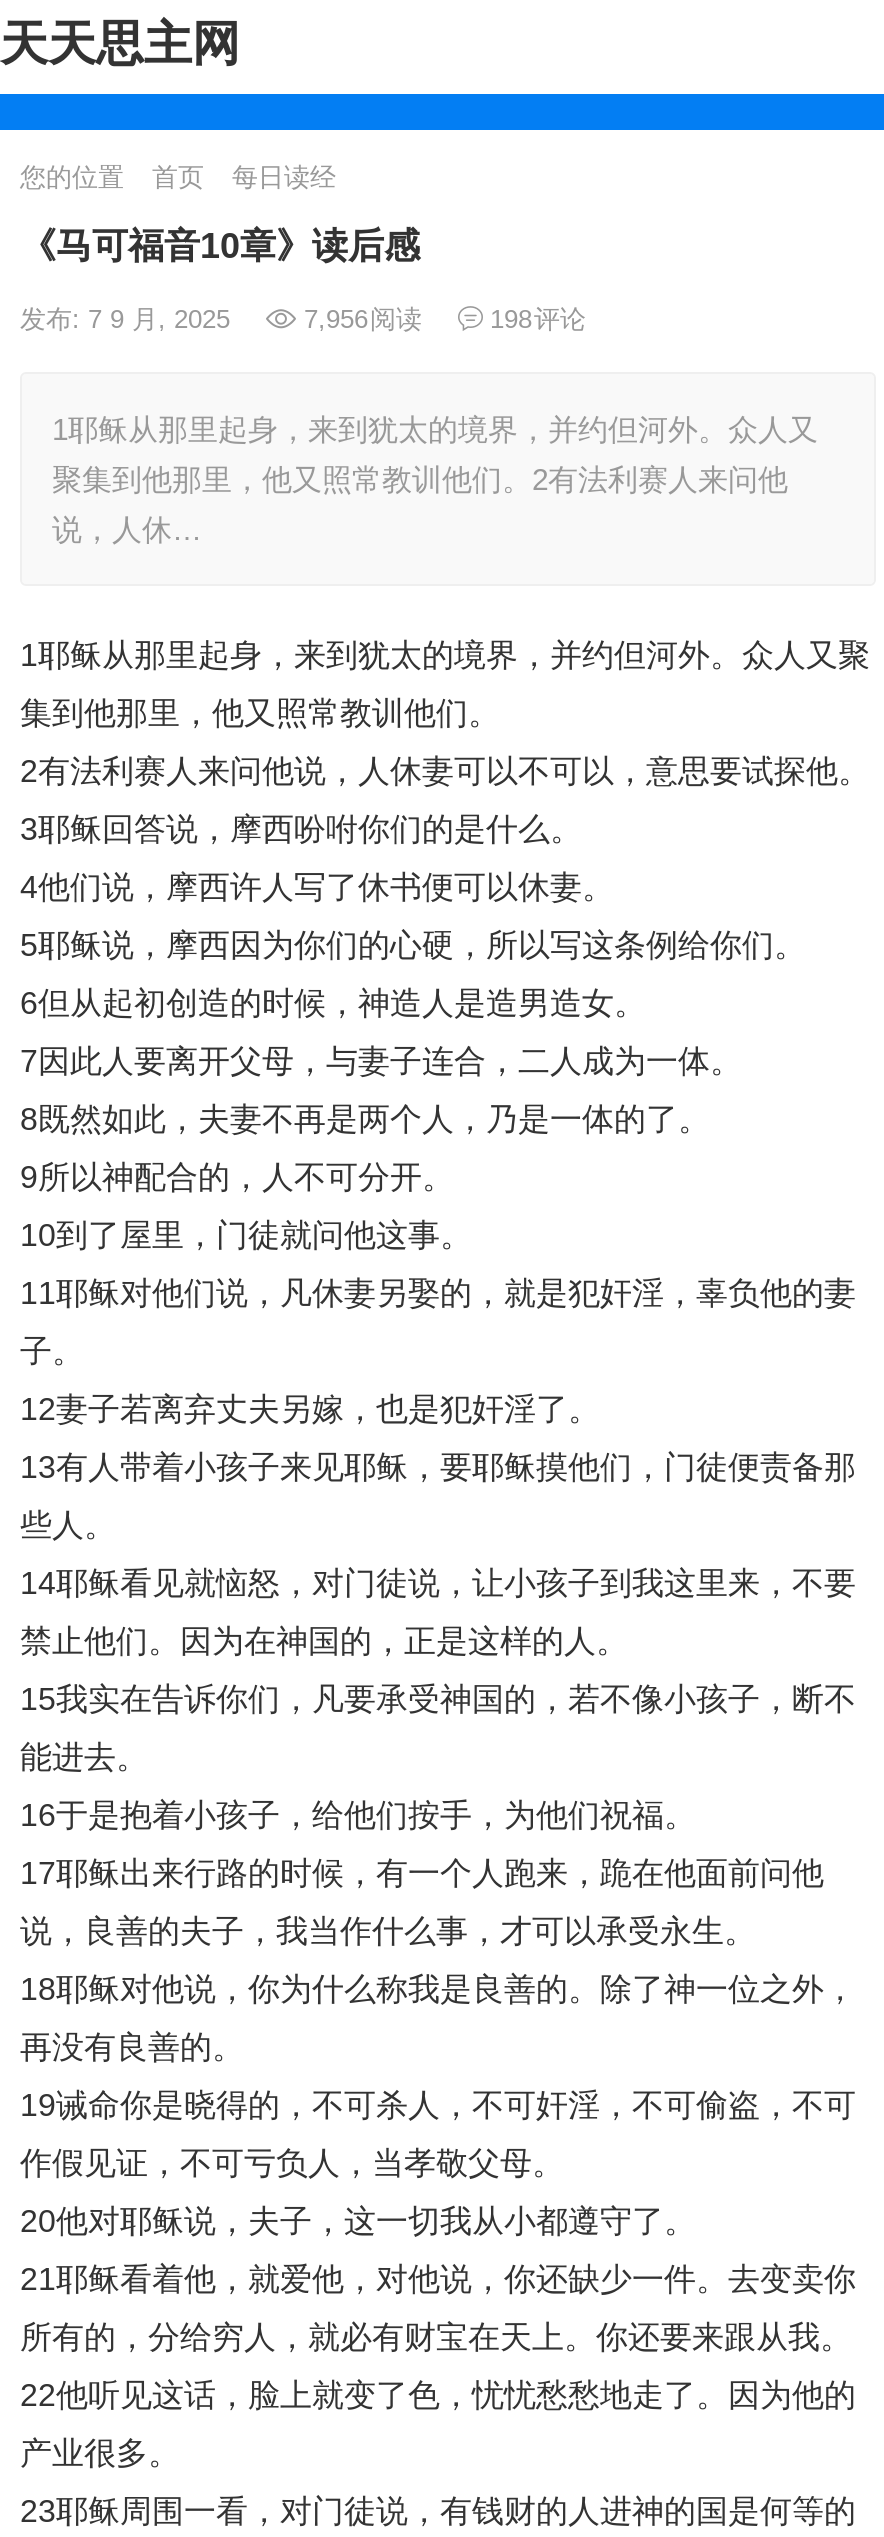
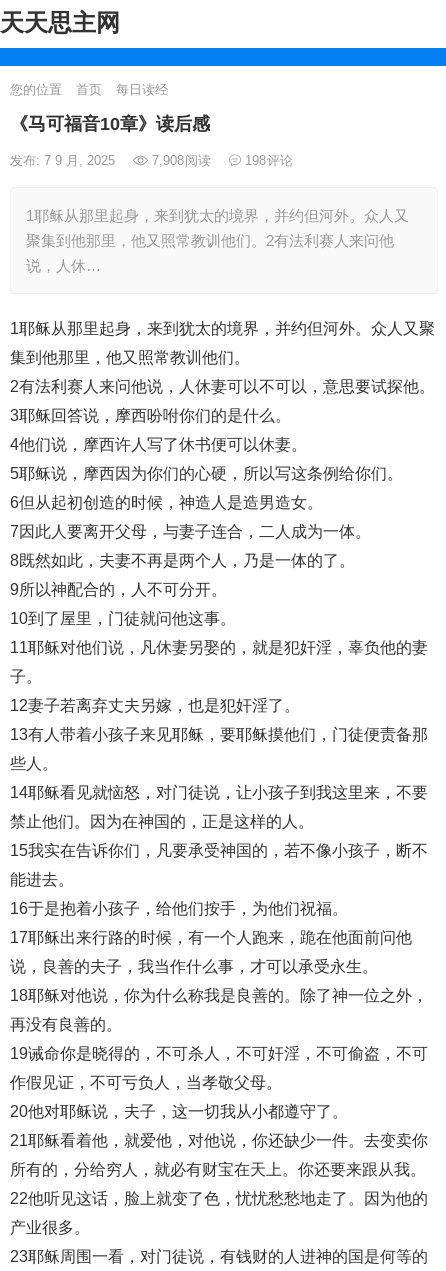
[20,304,586,334] 发布: 7 9 月, 2025 7,956阅读 198评论 -> [10,153,293,168] 发布: 7 9 月, 2025 7,908阅读 198评论

